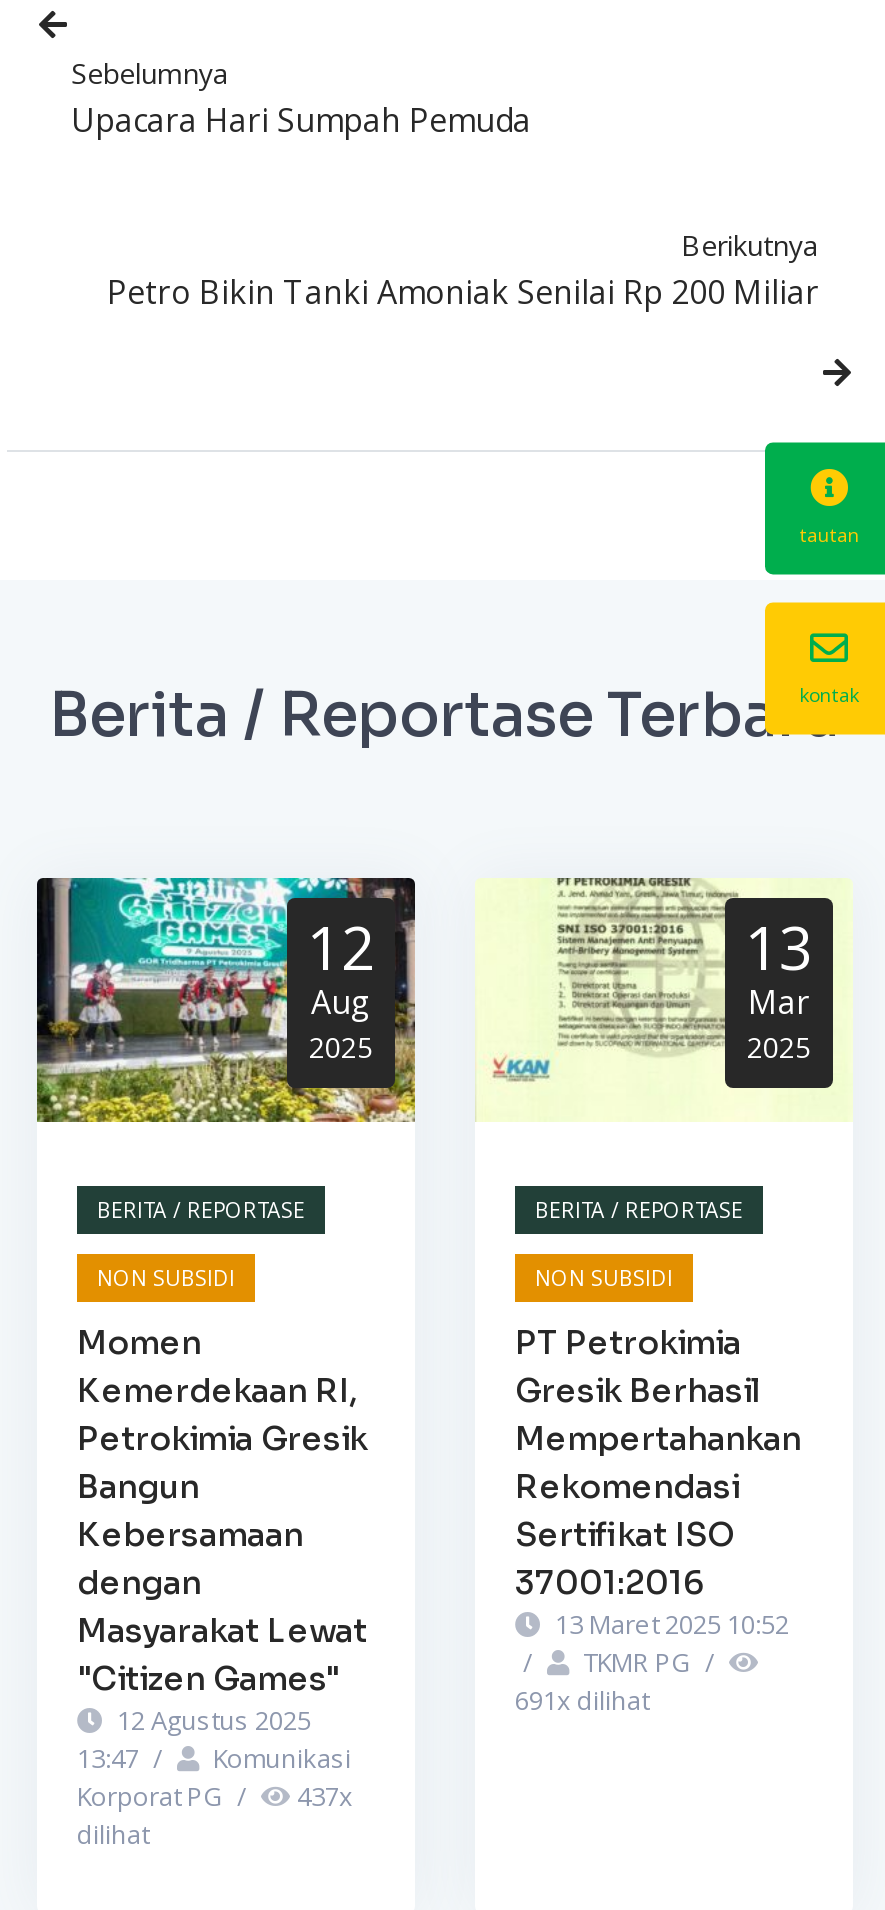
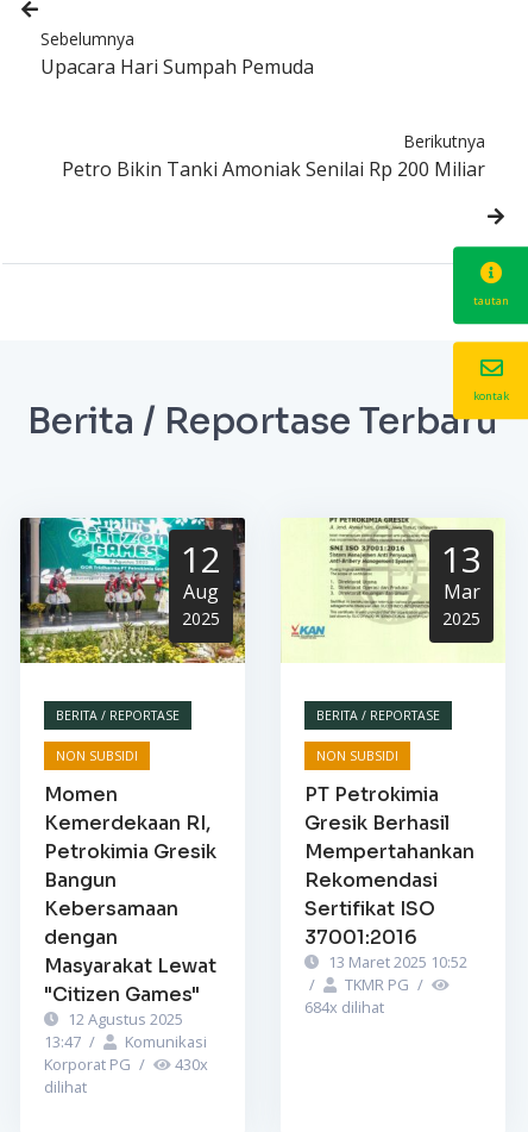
[515,1681,649,1717] 691x dilihat -> [304,996,384,1017] 684x dilihat
[77,1777,353,1813] Korporat PG / 437x -> [44,1053,208,1074] Korporat PG / 430x

